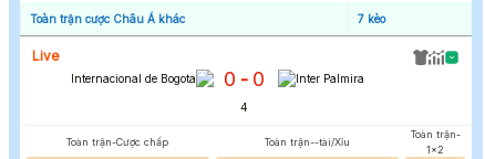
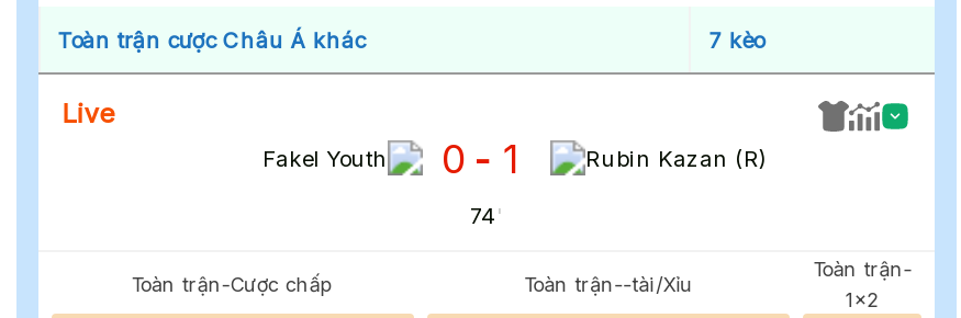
[71,68,364,91] Internacional de Bogota | 0 - 0 | Inter Palmira -> [262,137,768,183] Fakel Youth | 0 - 1 | Rubin Kazan (R)
[240,101,251,114] 4 ' -> [470,202,503,229] 74 '

